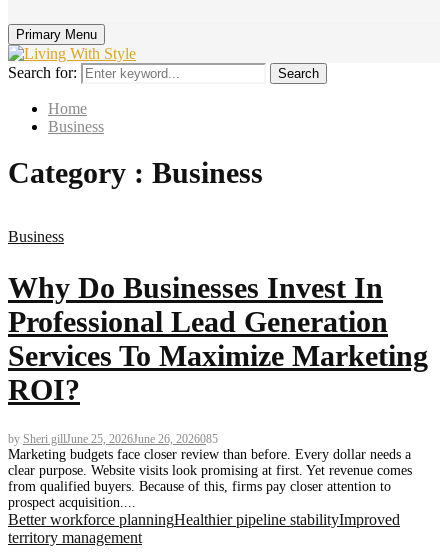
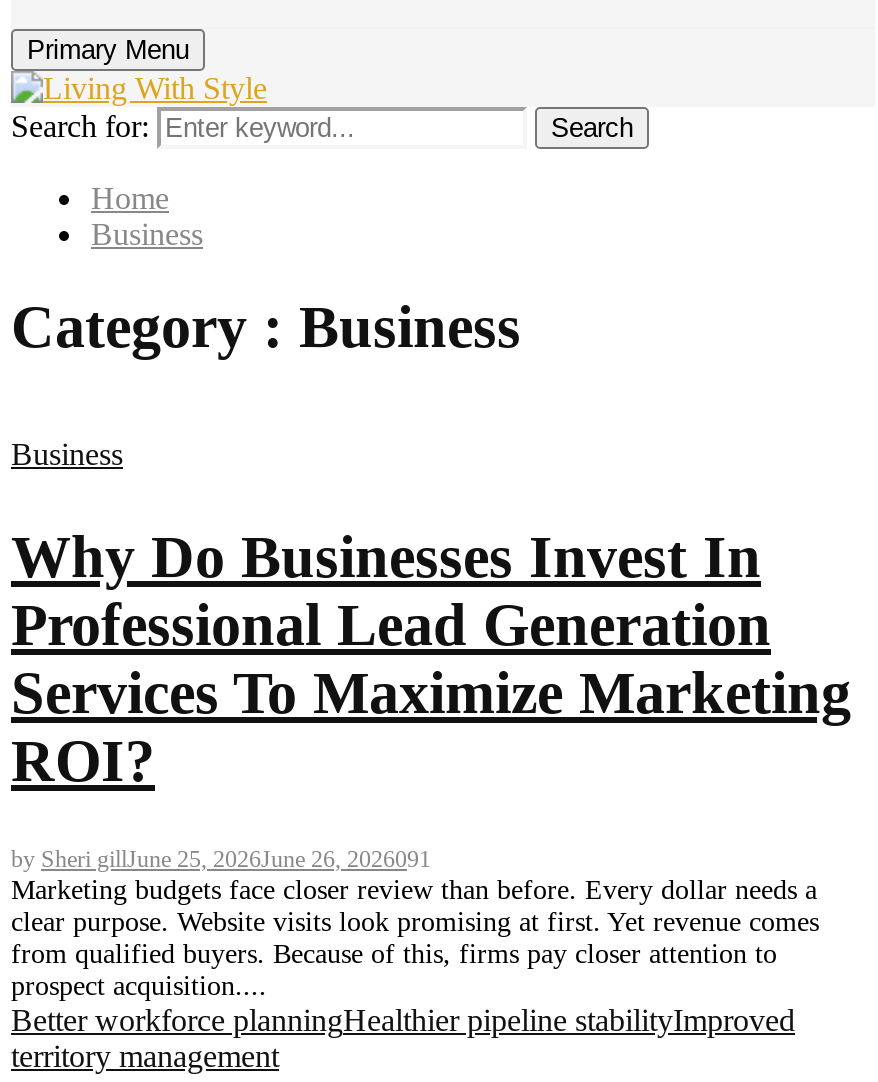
[8,432,218,446] by Sheri gillJune 25, 2026June 26, 2026085 -> [11,845,431,873] by Sheri gillJune 25, 2026June 26, 2026091

